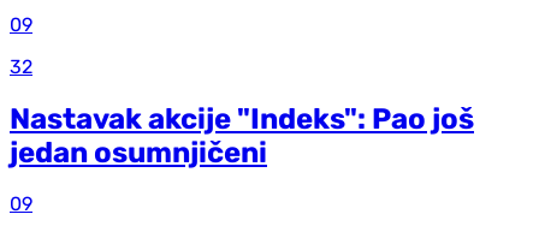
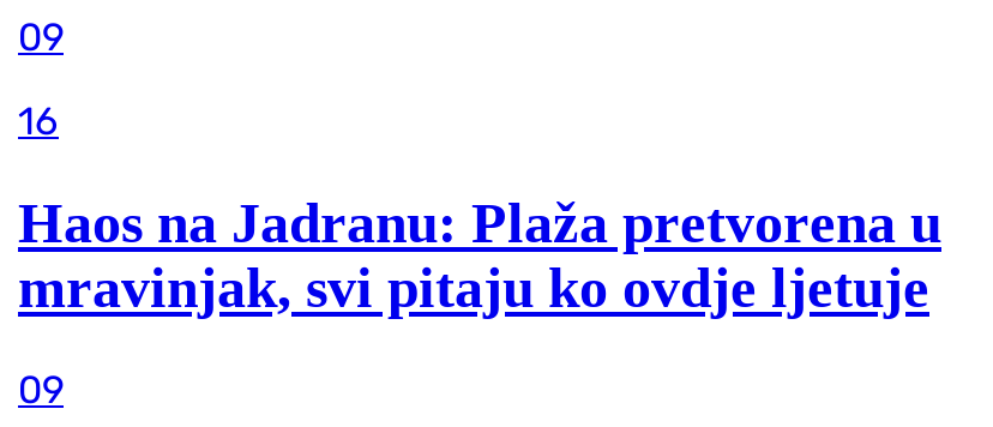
[10,55,32,78] 32 -> [18,97,59,143] 16
[10,102,474,169] Nastavak akcije "Indeks": Pao još | jedan osumnjičeni -> [18,191,941,318] Haos na Jadranu: Plaža pretvorena u | mravinjak, svi pitaju ko ovdje ljetuje

